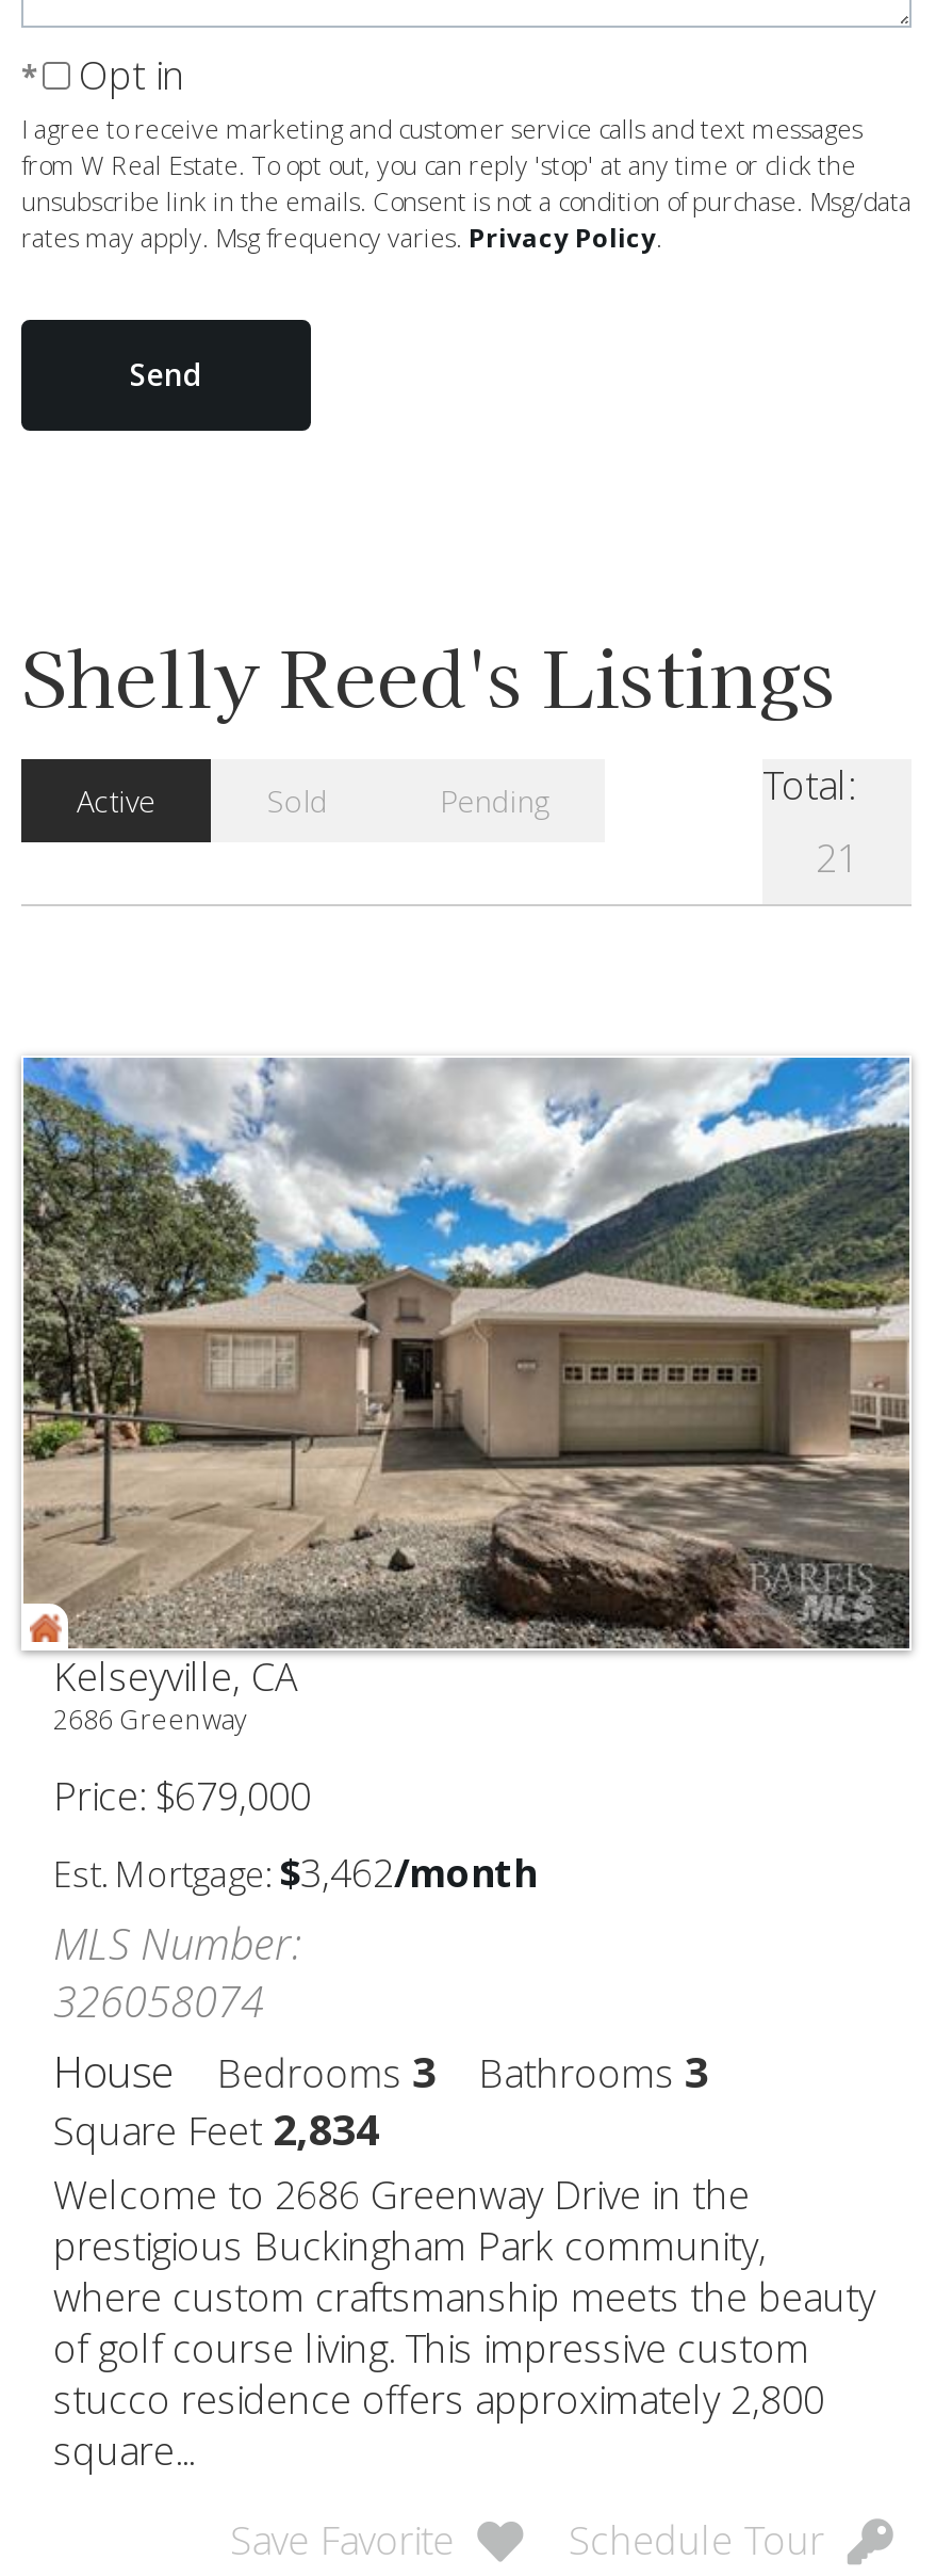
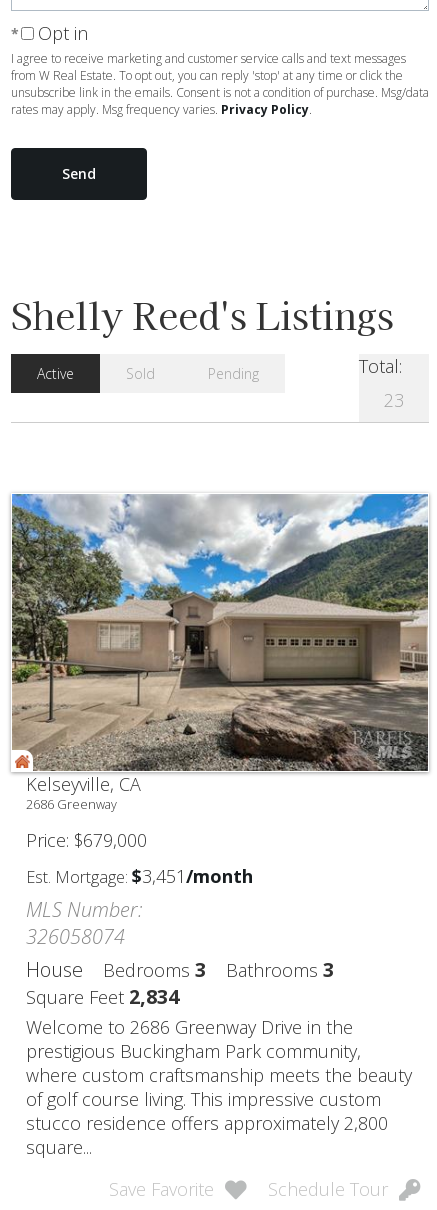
[816,832,858,883] 21 -> [384,388,404,412] 23
[53,1846,537,1897] Est. Mortgage: $3,462/month -> [26,864,253,888] Est. Mortgage: $3,451/month

